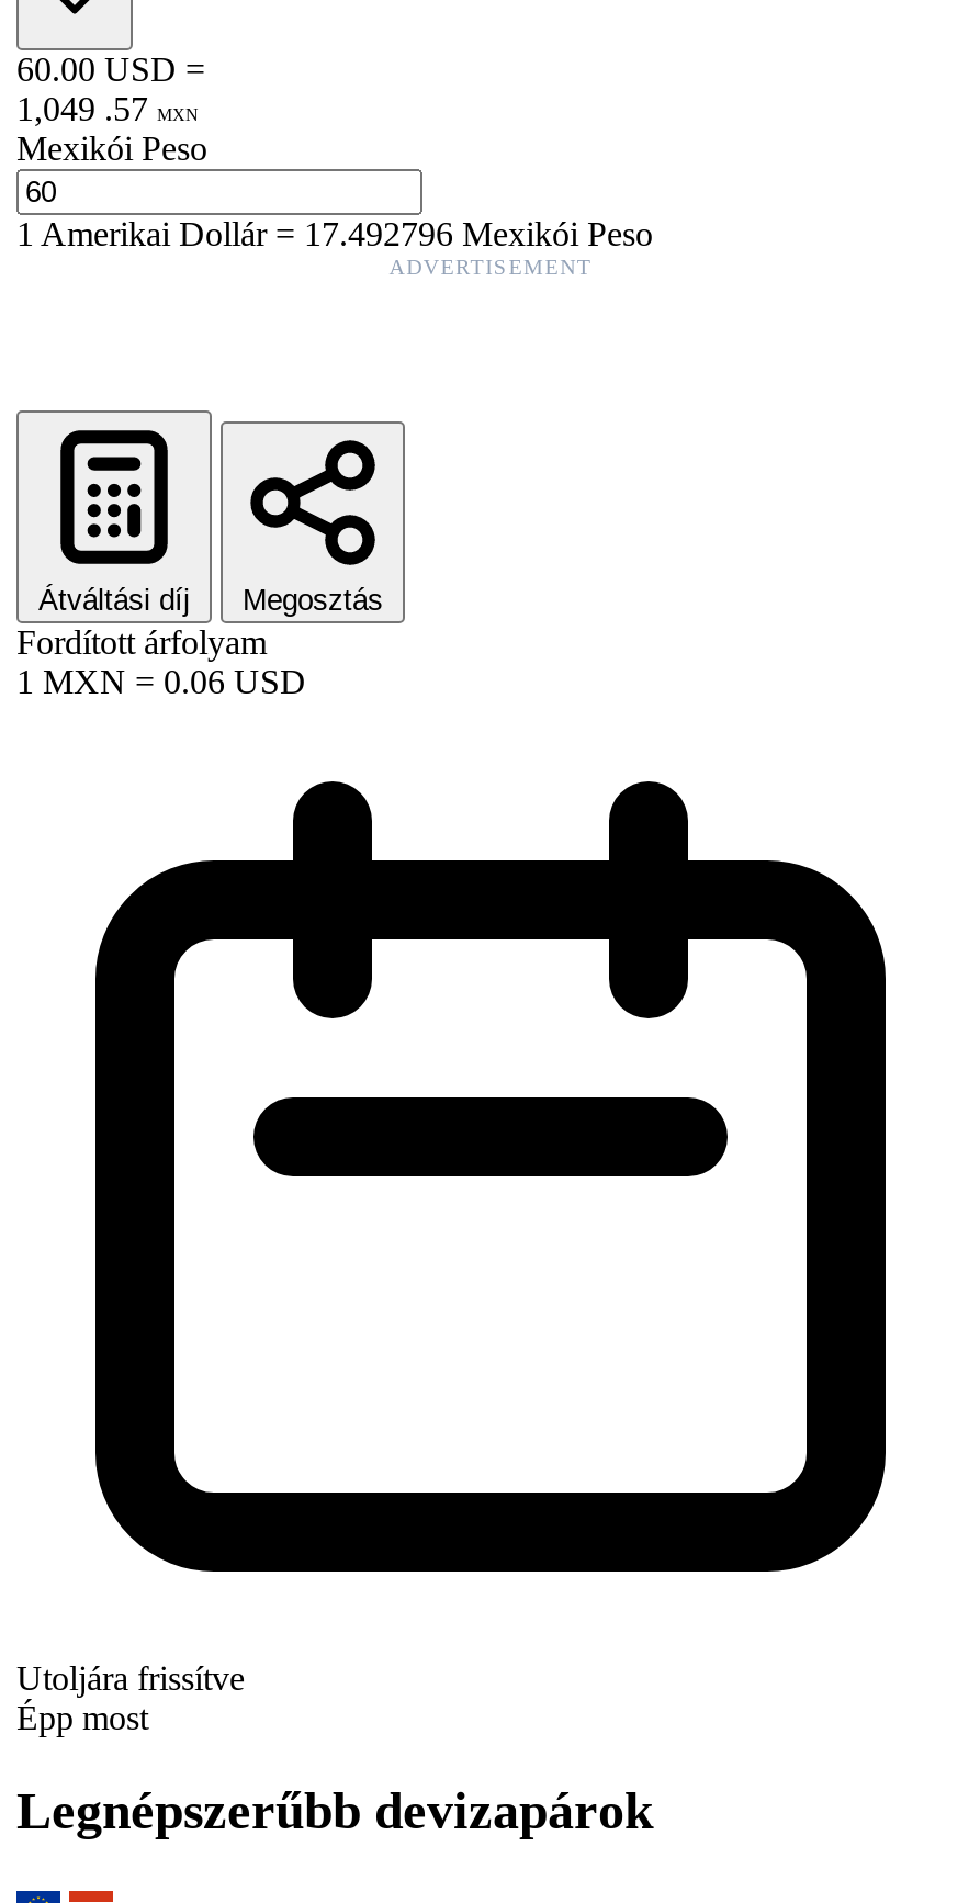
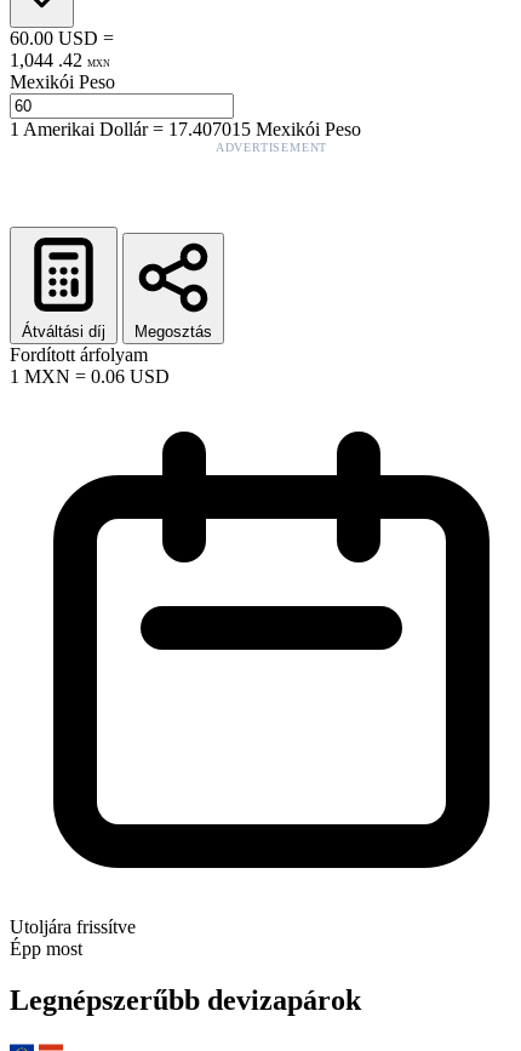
[16,90,199,127] 1,049 . 57 MXN -> [10,49,110,70] 1,044 . 42 MXN
[16,215,653,252] 1Amerikai Dollár=17.492796 Mexikói Peso -> [10,119,361,139] 1Amerikai Dollár=17.407015 Mexikói Peso

